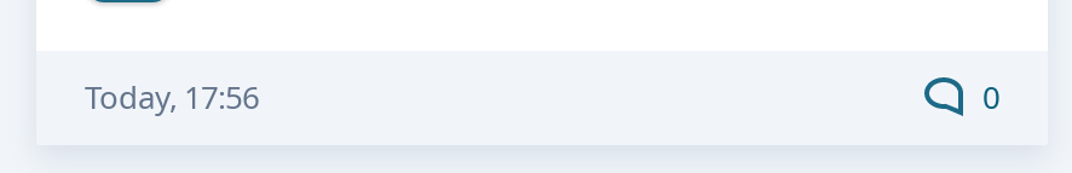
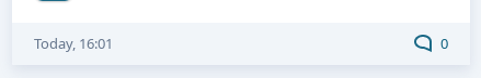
[85,75,259,119] Today, 17:56 -> [34,34,113,53] Today, 16:01

